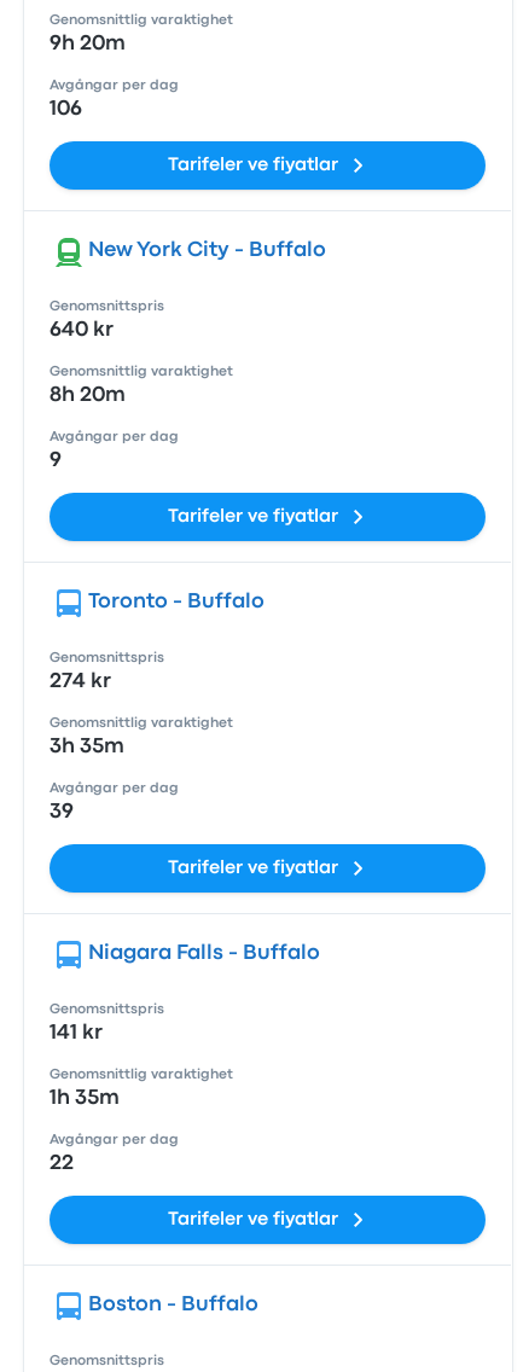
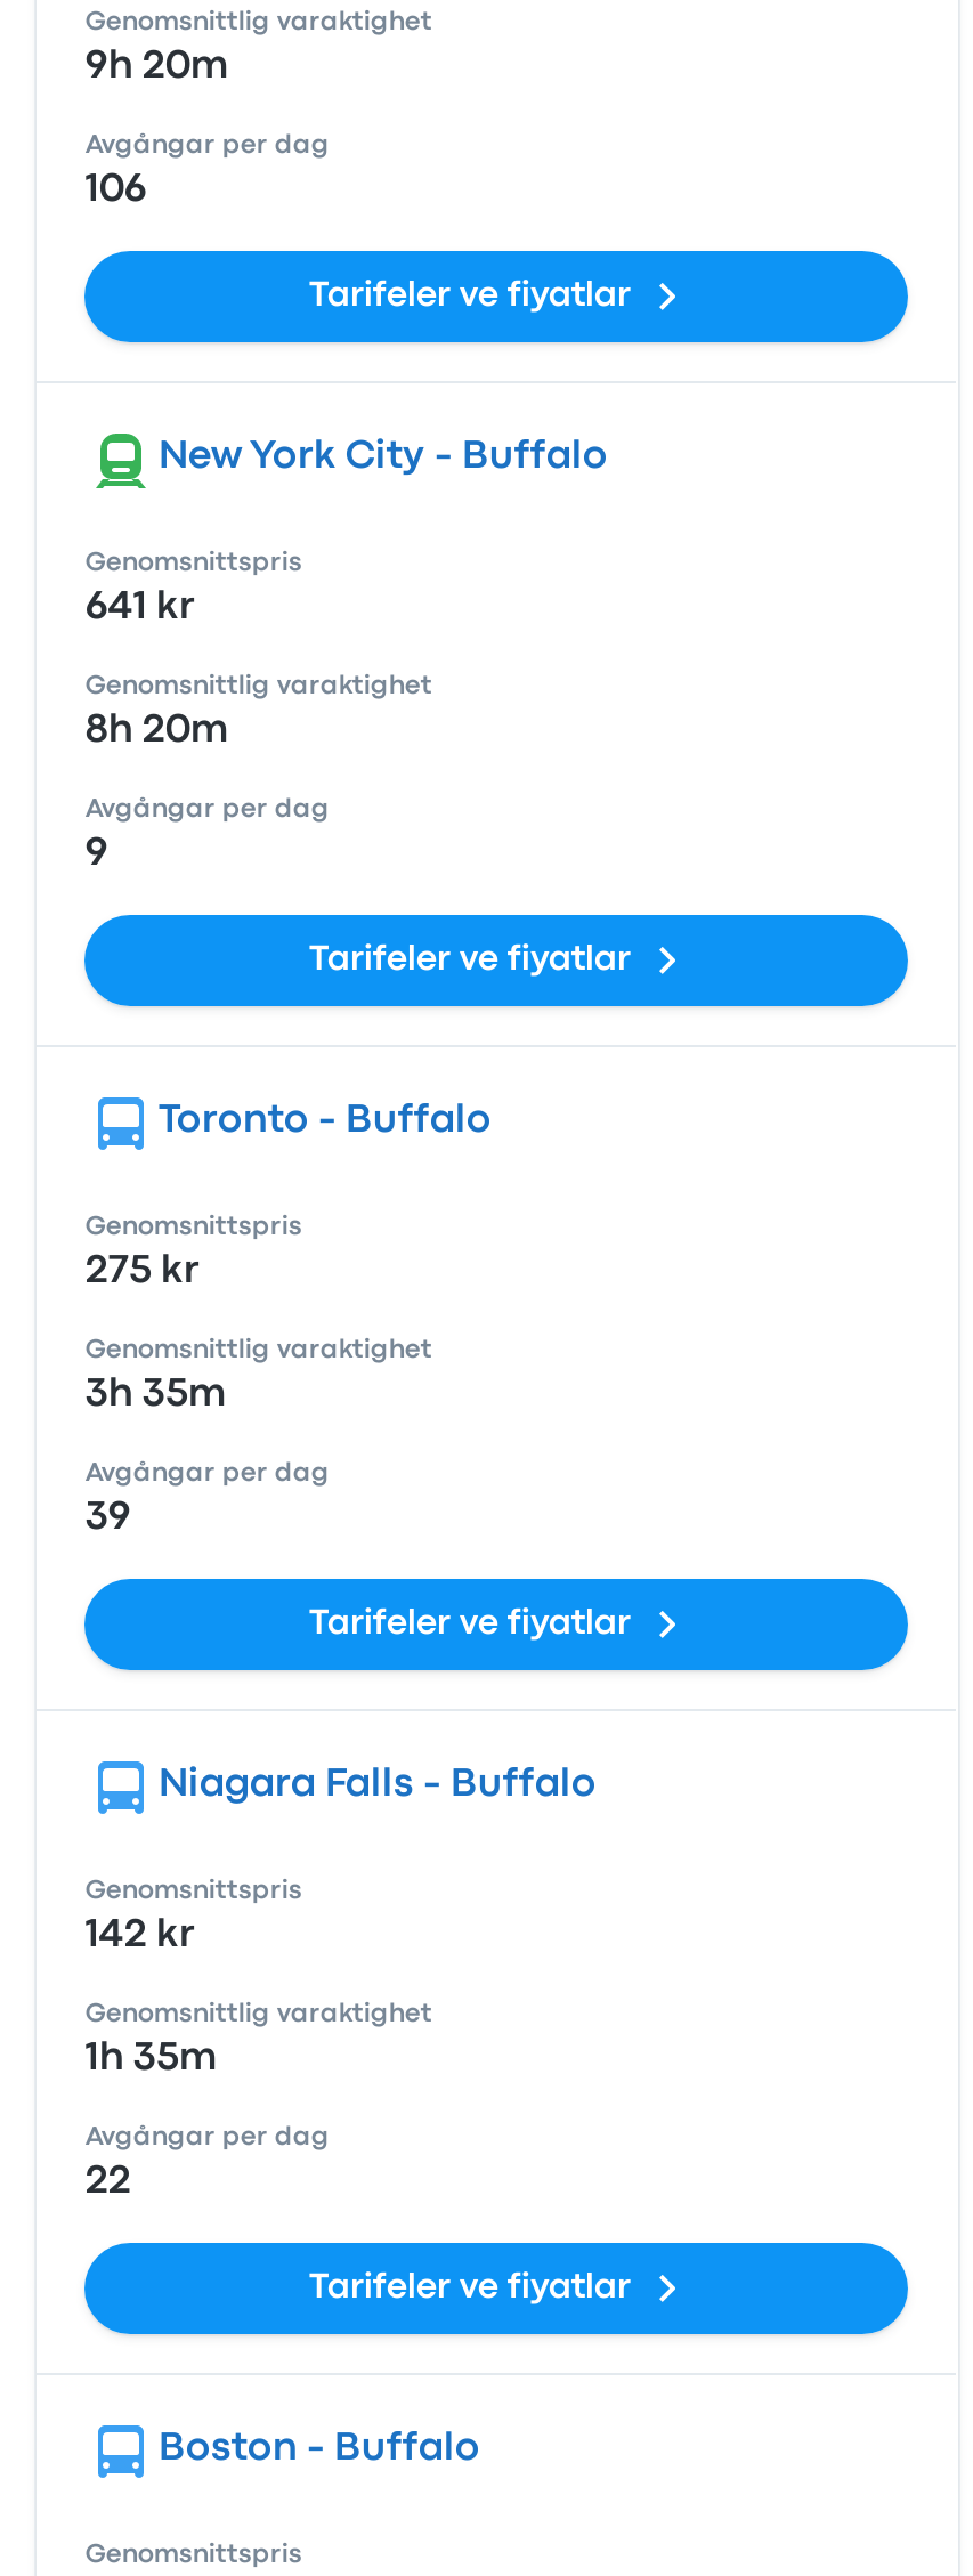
[50,321,114,339] 640 kr -> [85,591,195,625] 641 kr
[50,673,112,691] 274 kr -> [85,1255,199,1289] 275 kr
[50,1024,103,1042] 141 kr -> [85,1919,195,1953] 142 kr

